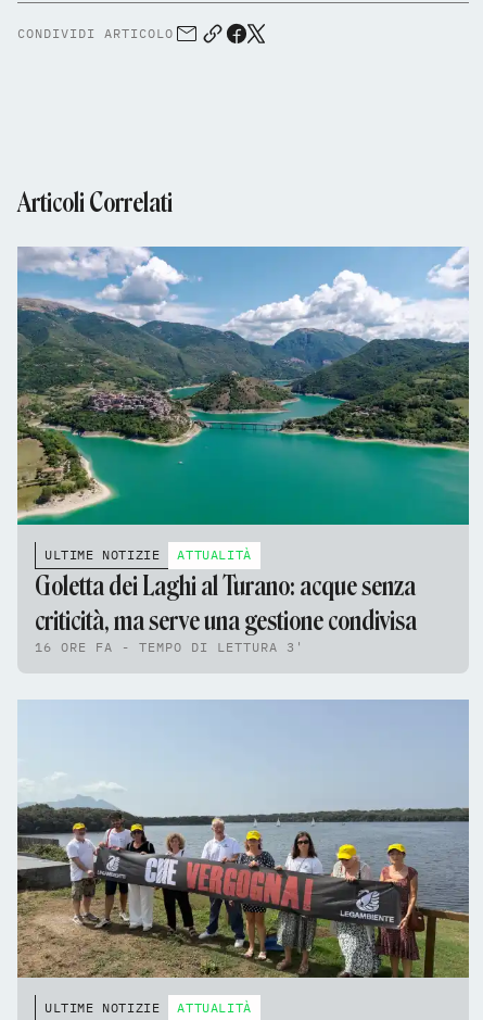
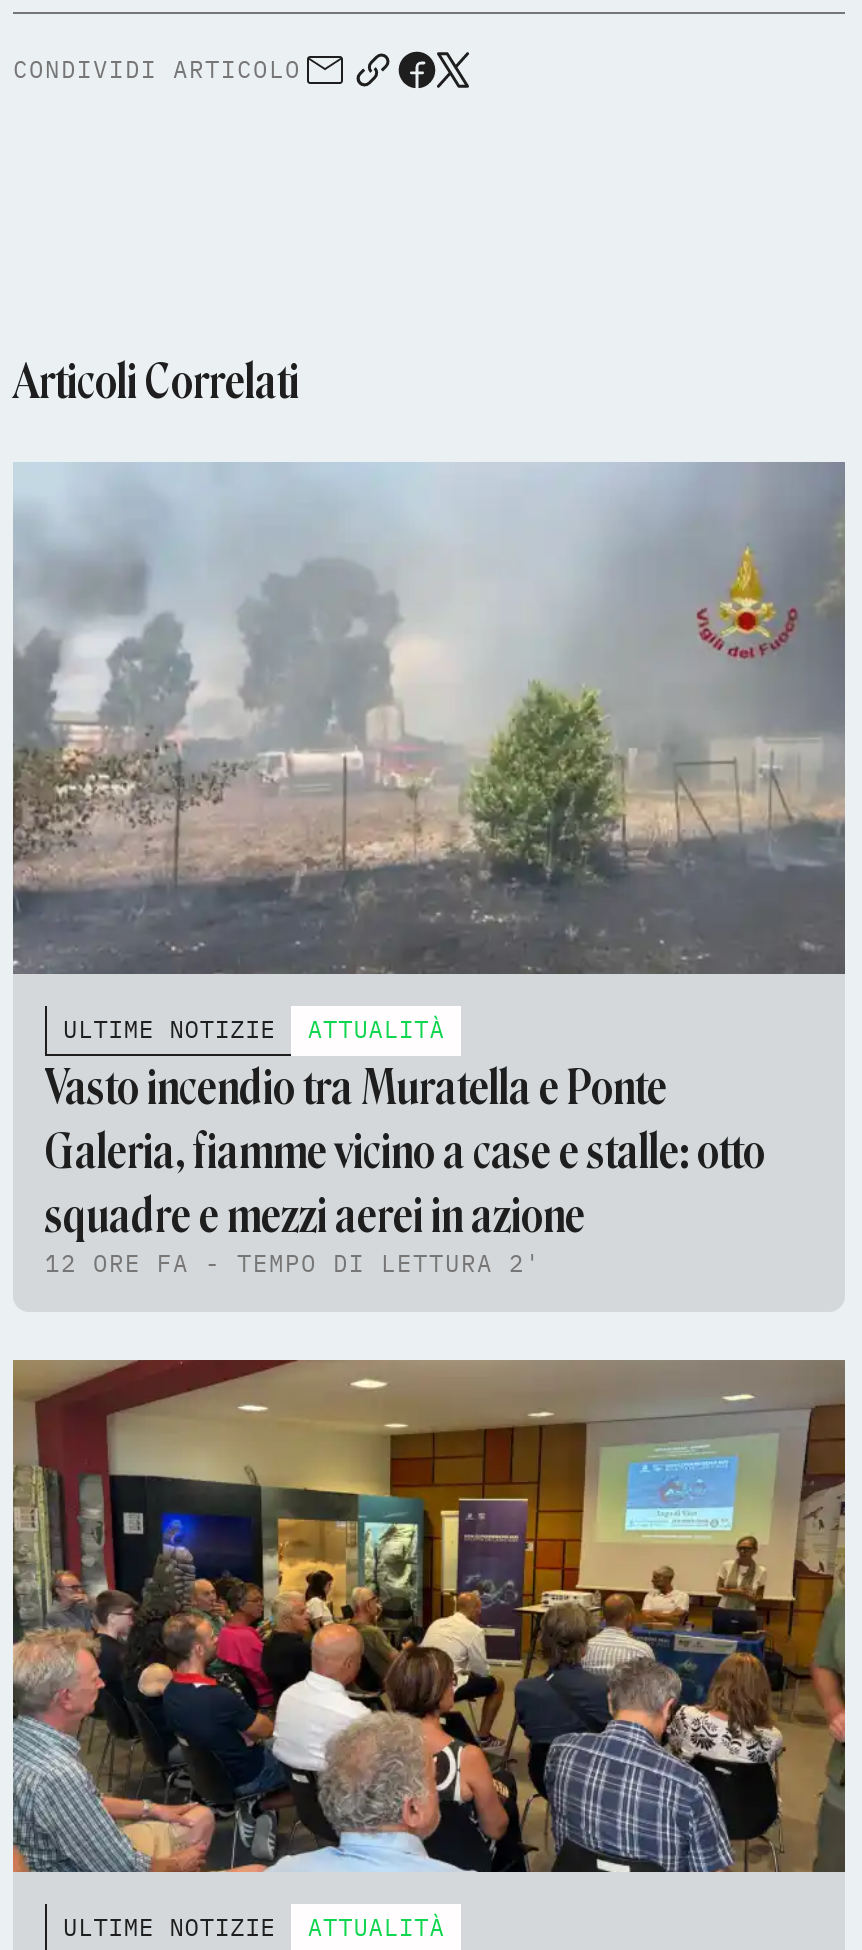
[17,247,469,526] [image] -> [13,462,847,976] [image]
[35,571,417,655] Goletta dei Laghi al Turano: acque senza | criticità, ma serve una gestione condivisa | 16 ORE FA - TEMPO DI LETTURA 3' -> [45,1058,765,1278] Vasto incendio tra Muratella e Ponte | Galeria, fiamme vicino a case e stalle: otto | squadre e mezzi aerei in azione | 12 ORE FA - TEMPO DI LETTURA 2'
[17,701,469,979] [image] -> [11,1358,847,1874] [image]

